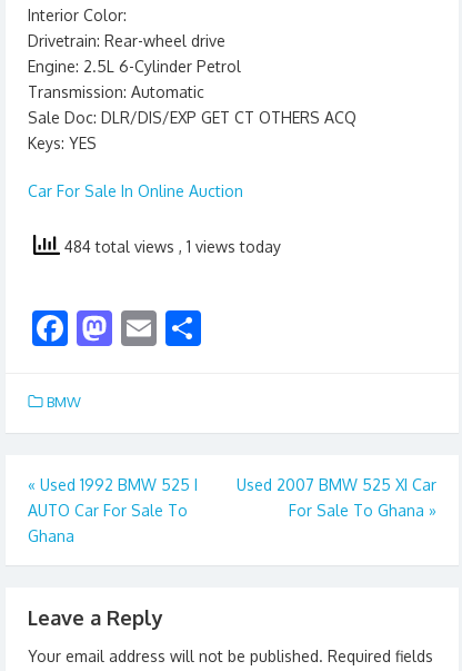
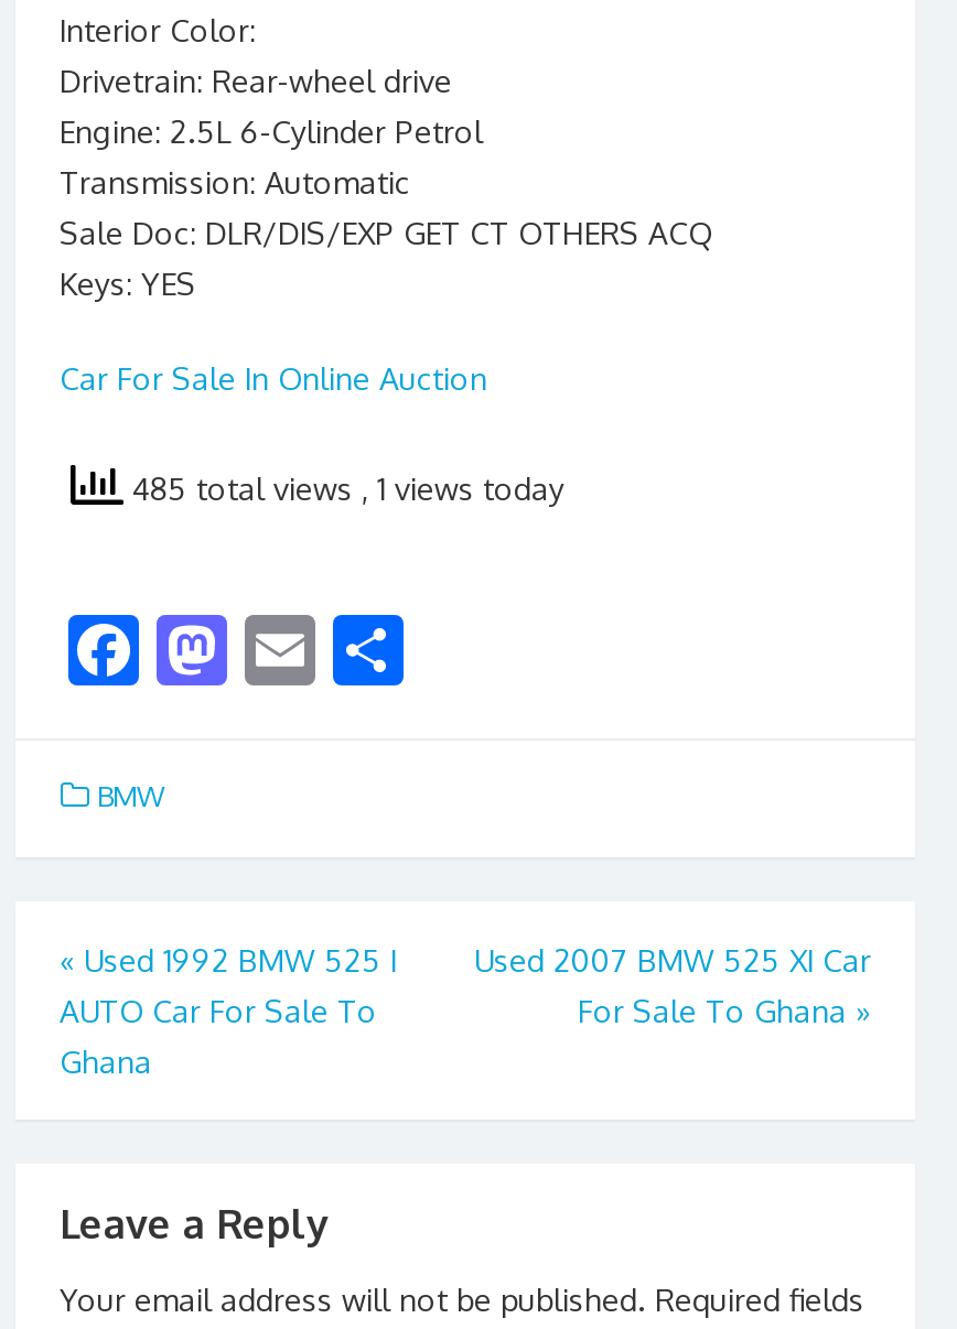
[60,237,281,256] 484 total views, 1 views today -> [123,469,564,507] 485 total views, 1 views today

